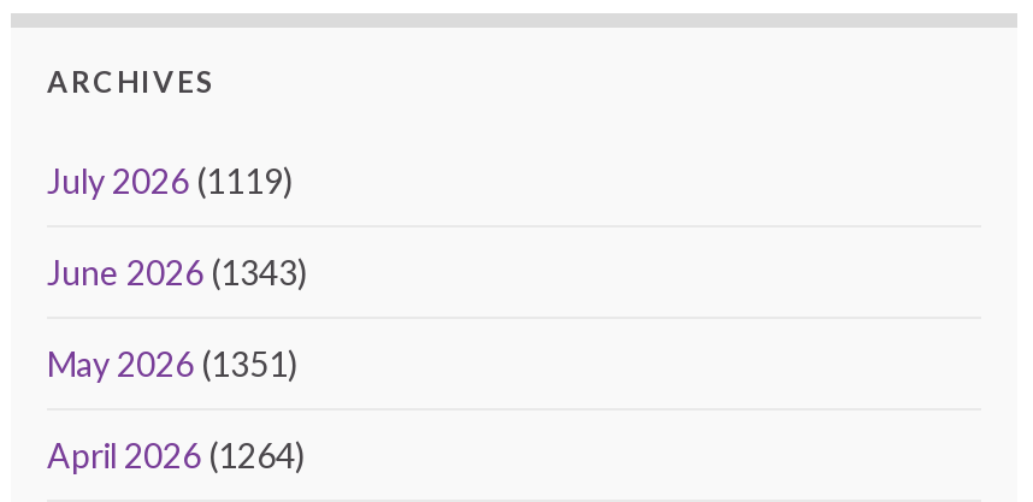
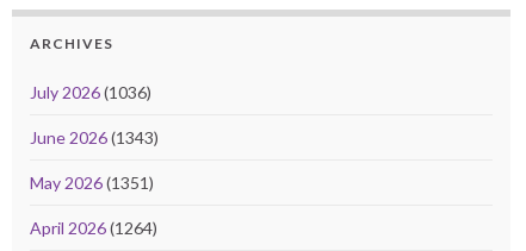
[47,161,293,202] July 2026 (1119) -> [30,82,151,103] July 2026 (1036)

